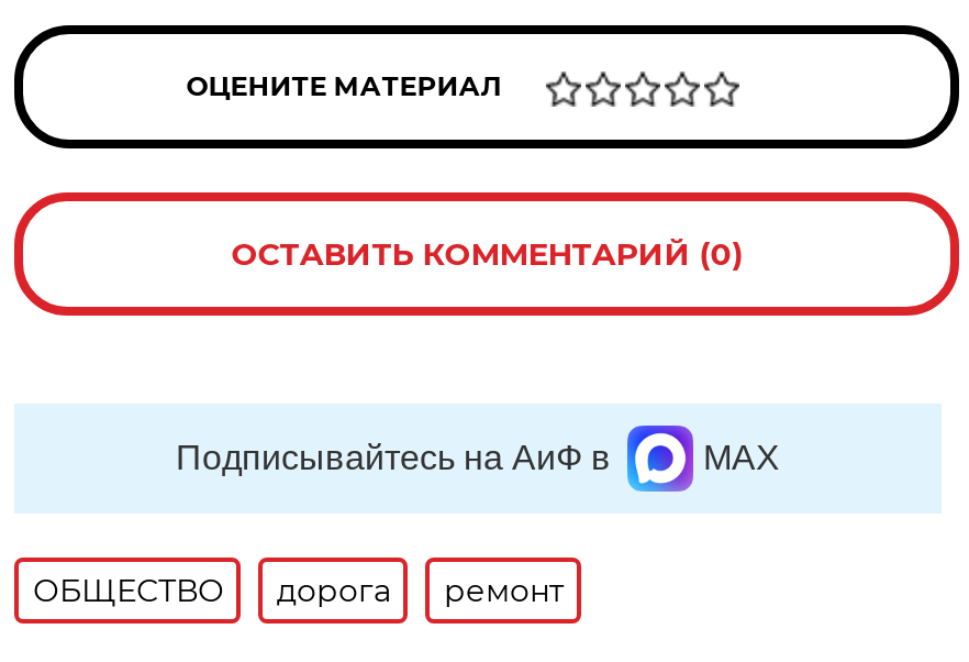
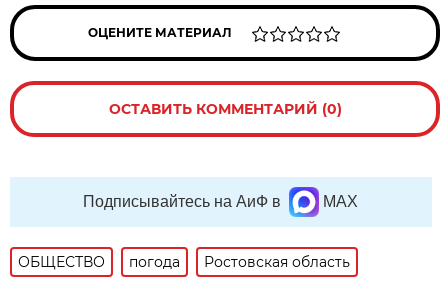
[277,571,564,610] дорога | ремонт -> [129,253,350,271] погода | Ростовская область

